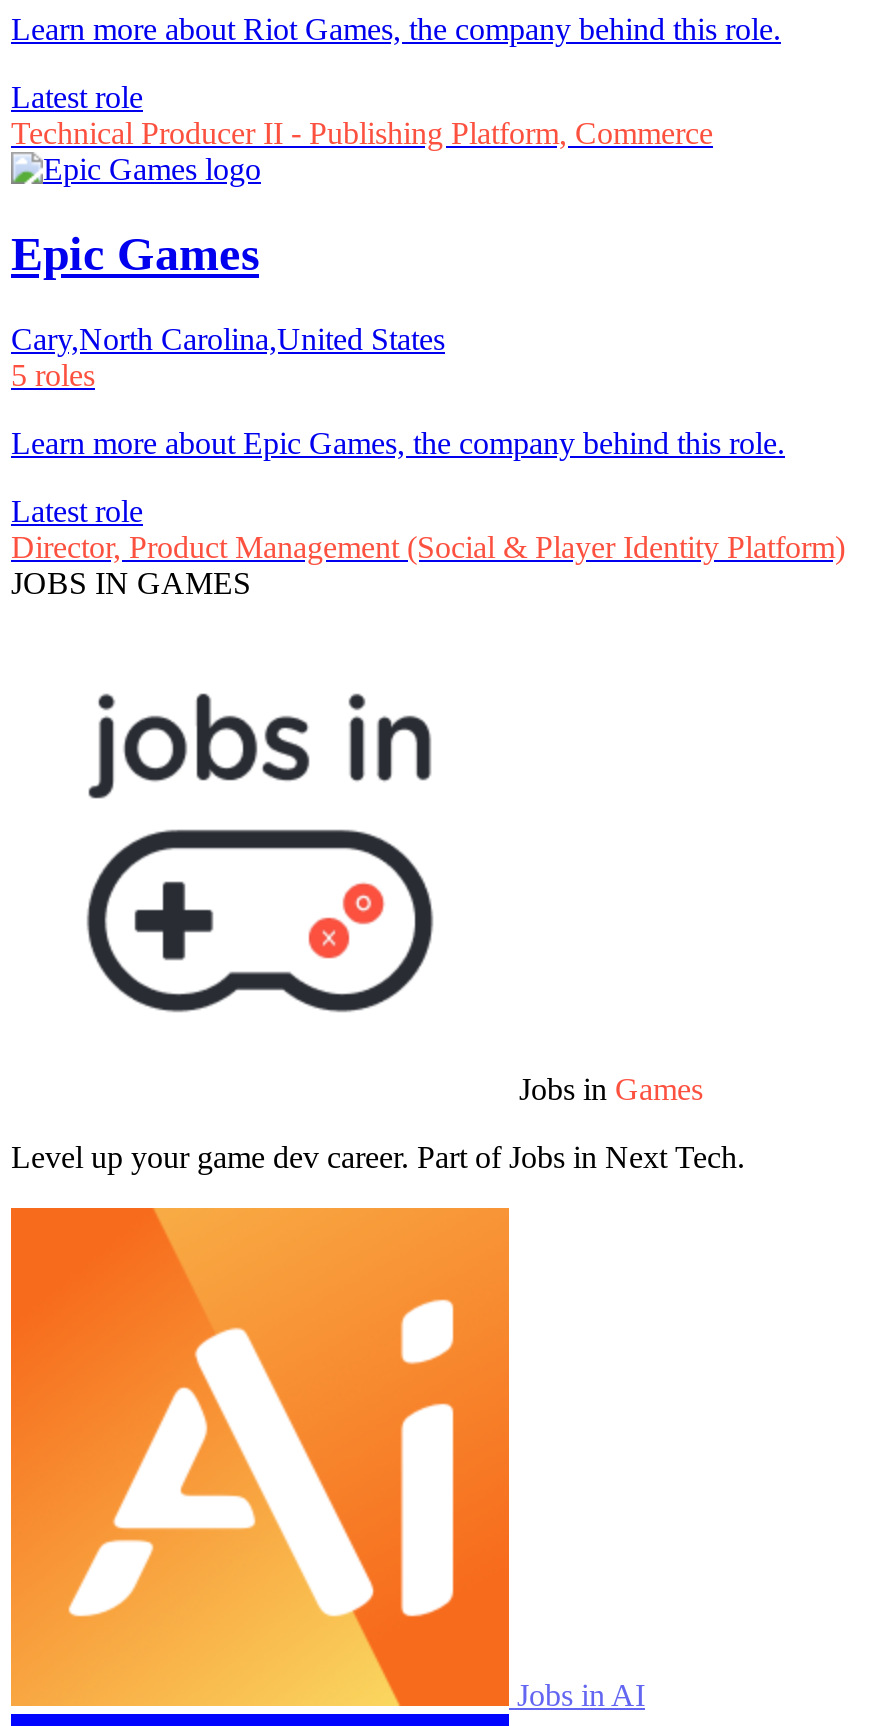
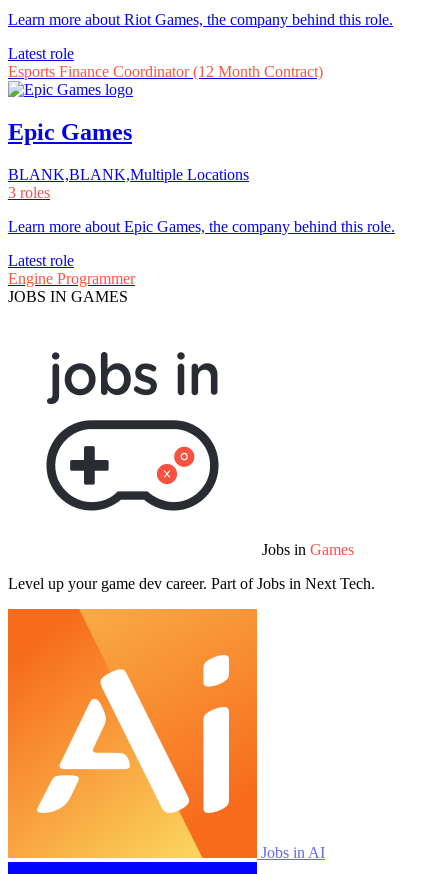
[11,116,713,150] Technical Producer II - Publishing Platform, Commerce -> [8,63,323,80] Esports Finance Coordinator (12 Month Contract)
[11,322,445,392] Cary,North Carolina,United States | 5 roles -> [8,166,249,201] BLANK,BLANK,Multiple Locations | 3 roles
[11,530,845,564] Director, Product Management (Social & Player Identity Platform) -> [8,270,135,287] Engine Programmer

